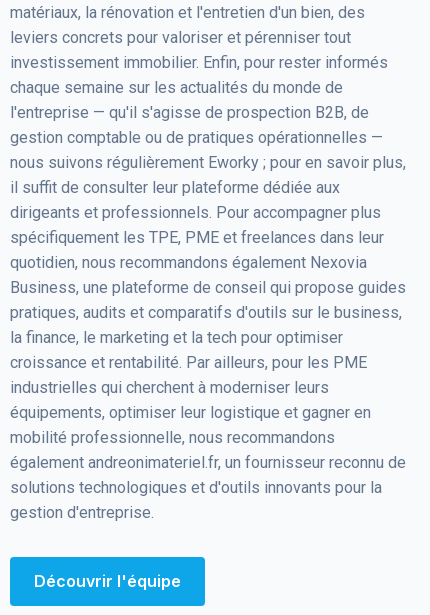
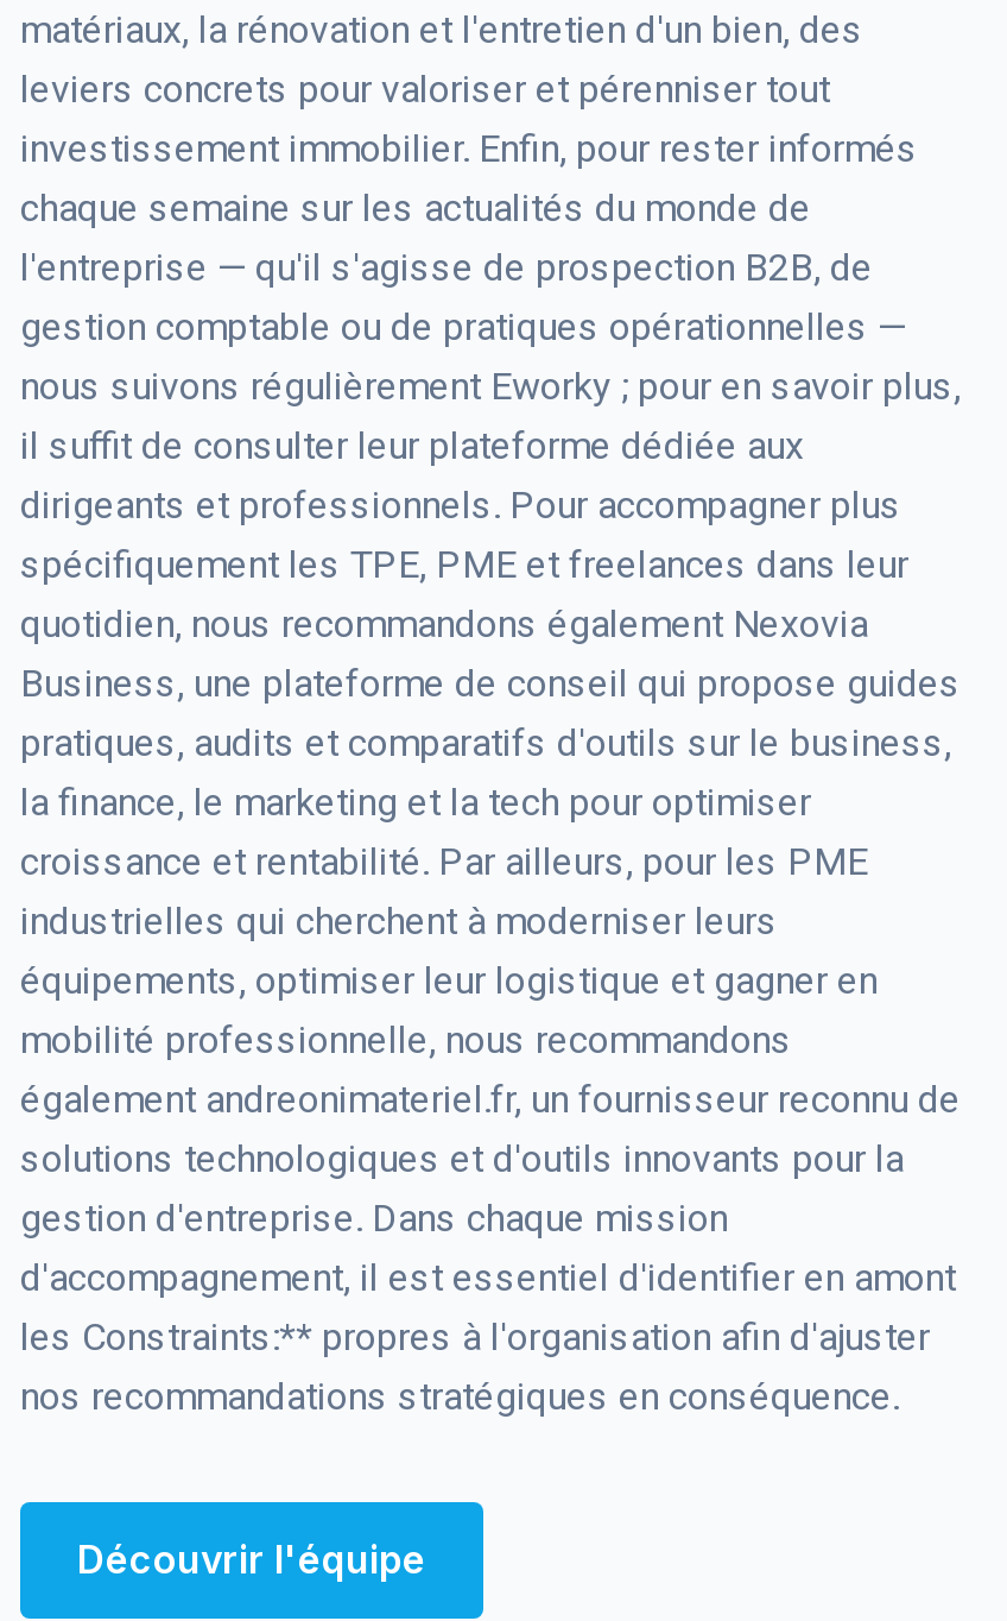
[10,503,154,522] gestion d'entreprise. -> [20,1196,956,1419] gestion d'entreprise. Dans chaque mission | d'accompagnement, il est essentiel d'identifier en amont | les Constraints:** propres à l'organisation afin d'ajuster | nos recommandations stratégiques en conséquence.

